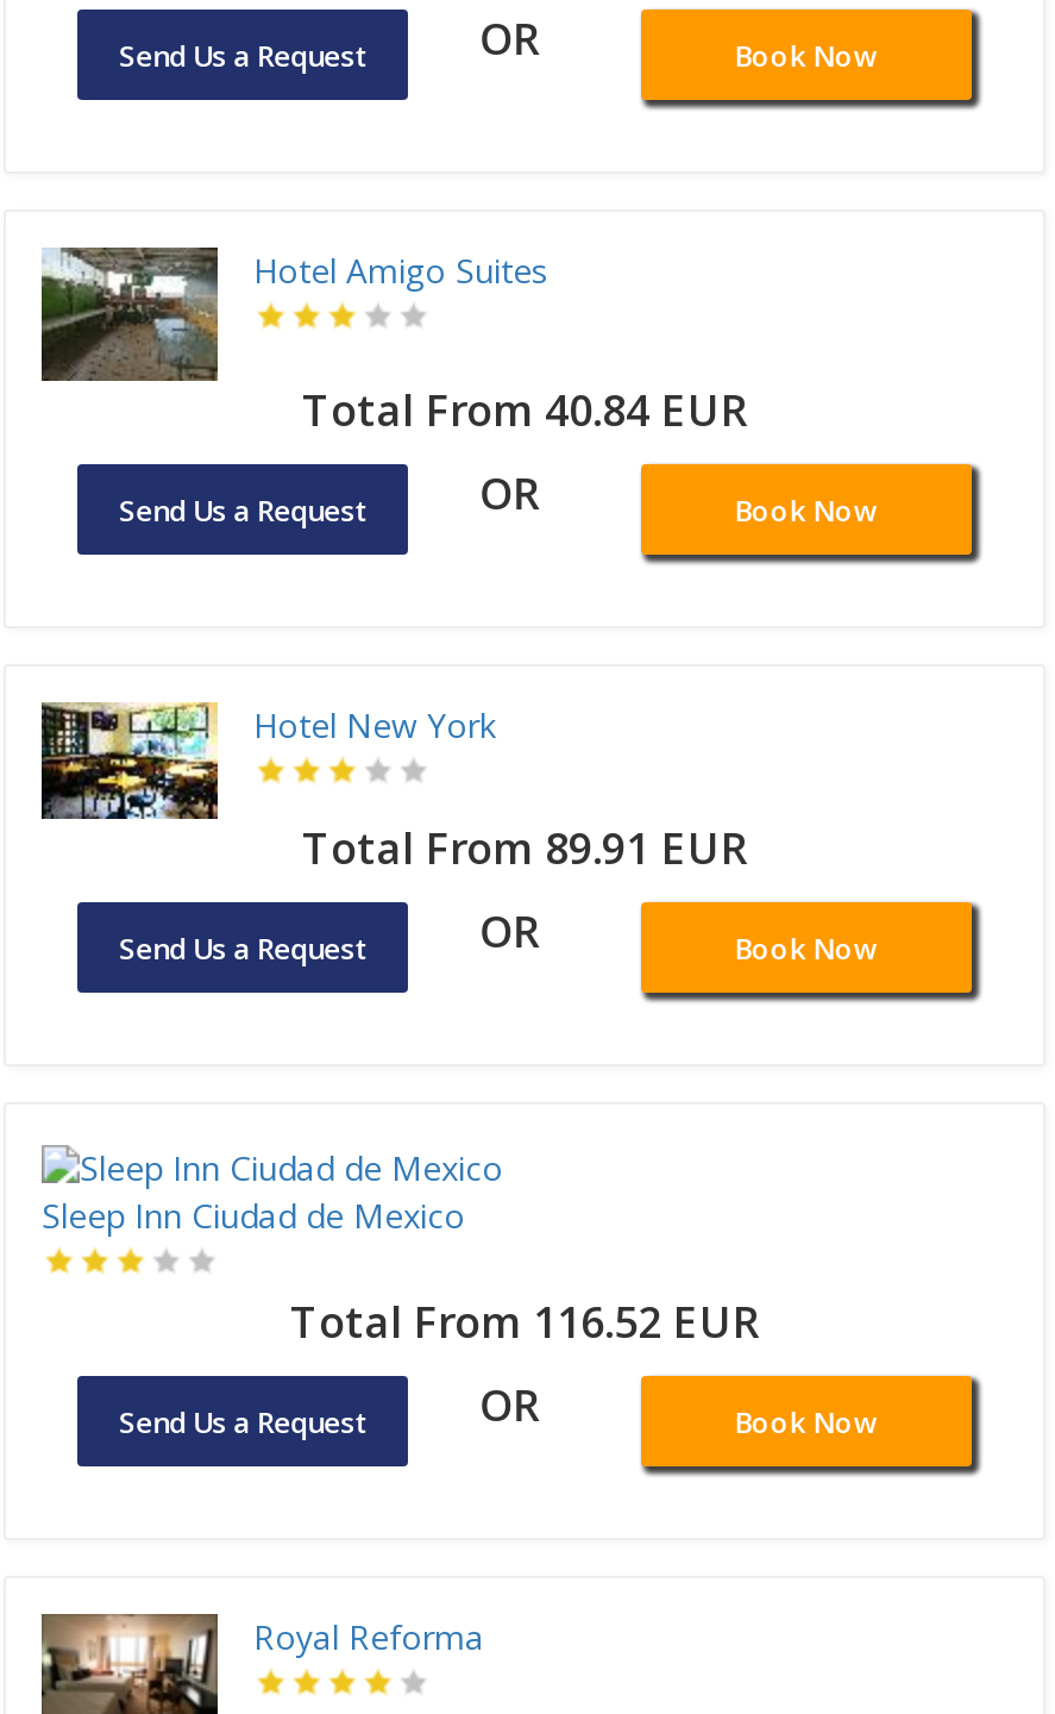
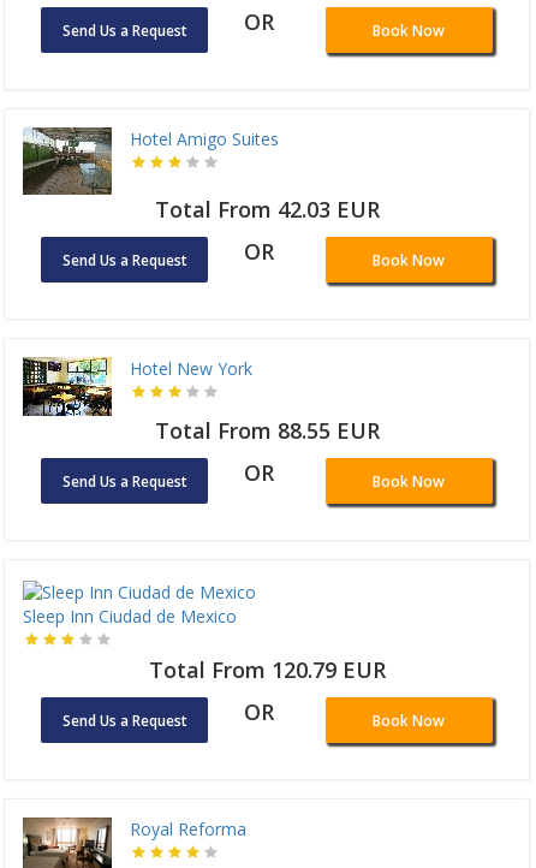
[302,382,747,439] Total From 40.84 EUR -> [154,195,379,224] Total From 42.03 EUR
[302,820,747,877] Total From 89.91 EUR -> [154,416,379,445] Total From 88.55 EUR
[290,1292,759,1349] Total From 116.52 EUR -> [148,655,385,684] Total From 120.79 EUR

